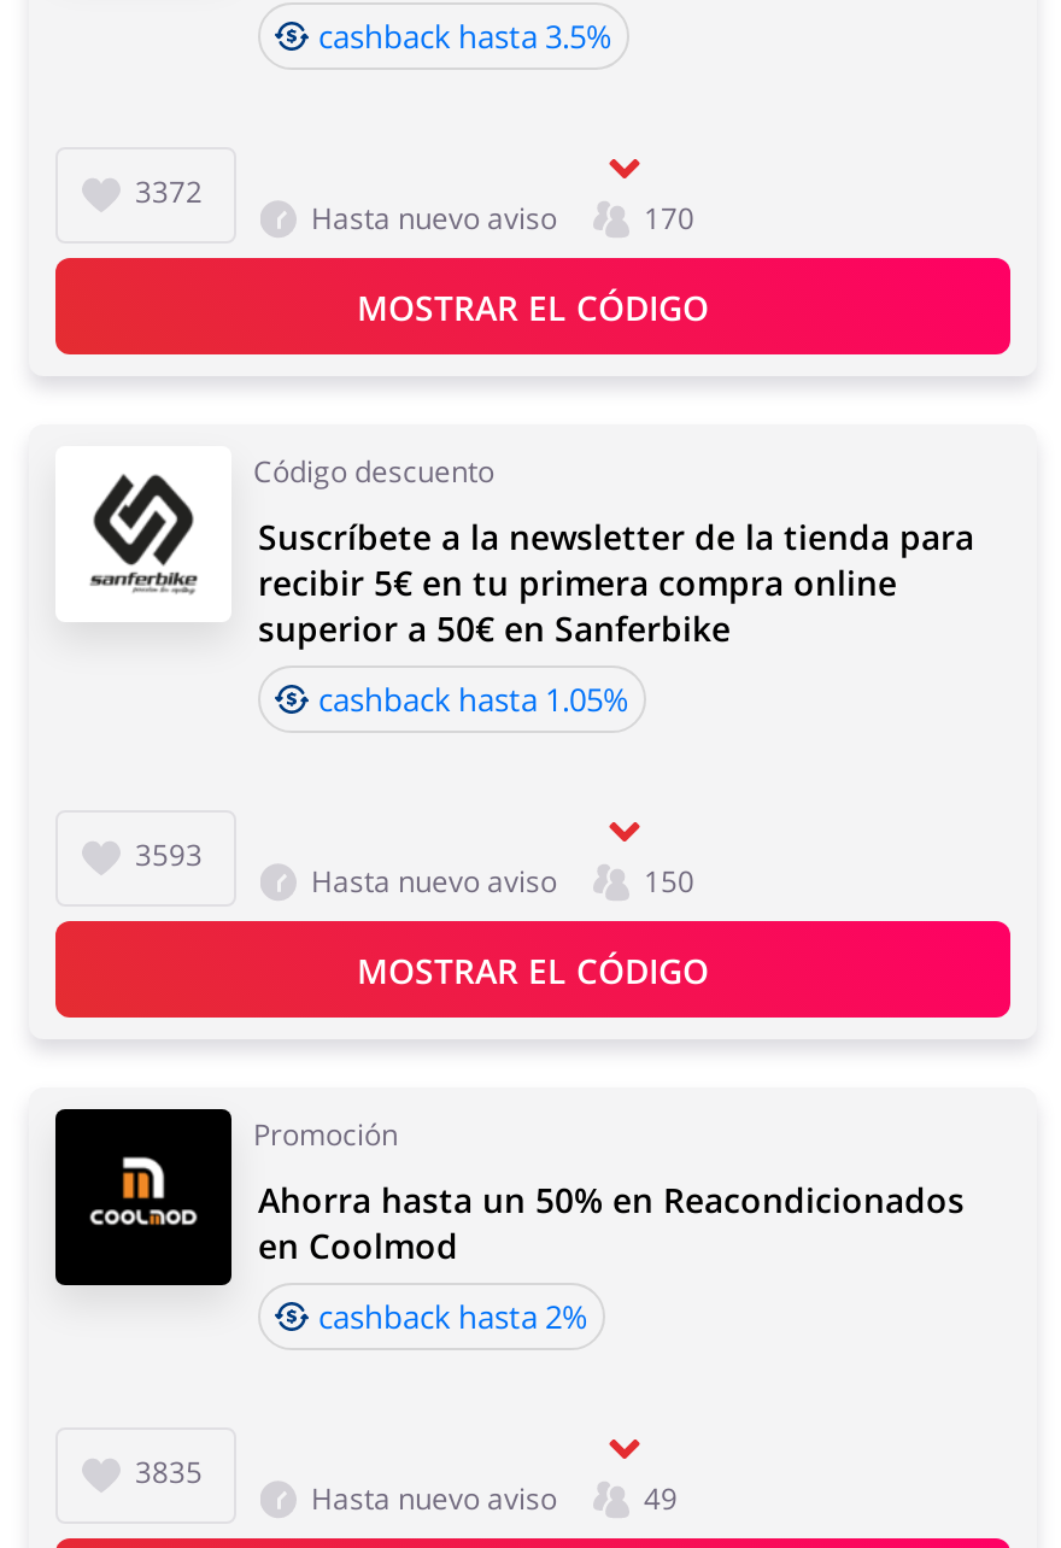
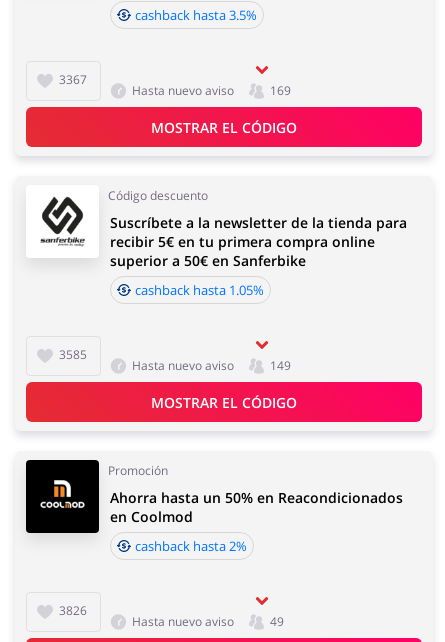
[135,172,203,213] 3372 -> [59,71,87,88] 3367
[644,198,694,239] 170 -> [270,82,291,99] 169
[135,835,203,876] 3593 -> [59,346,87,363] 3585
[644,862,694,903] 150 -> [270,357,291,374] 149
[135,1452,203,1493] 3835 -> [59,602,87,619] 3826

